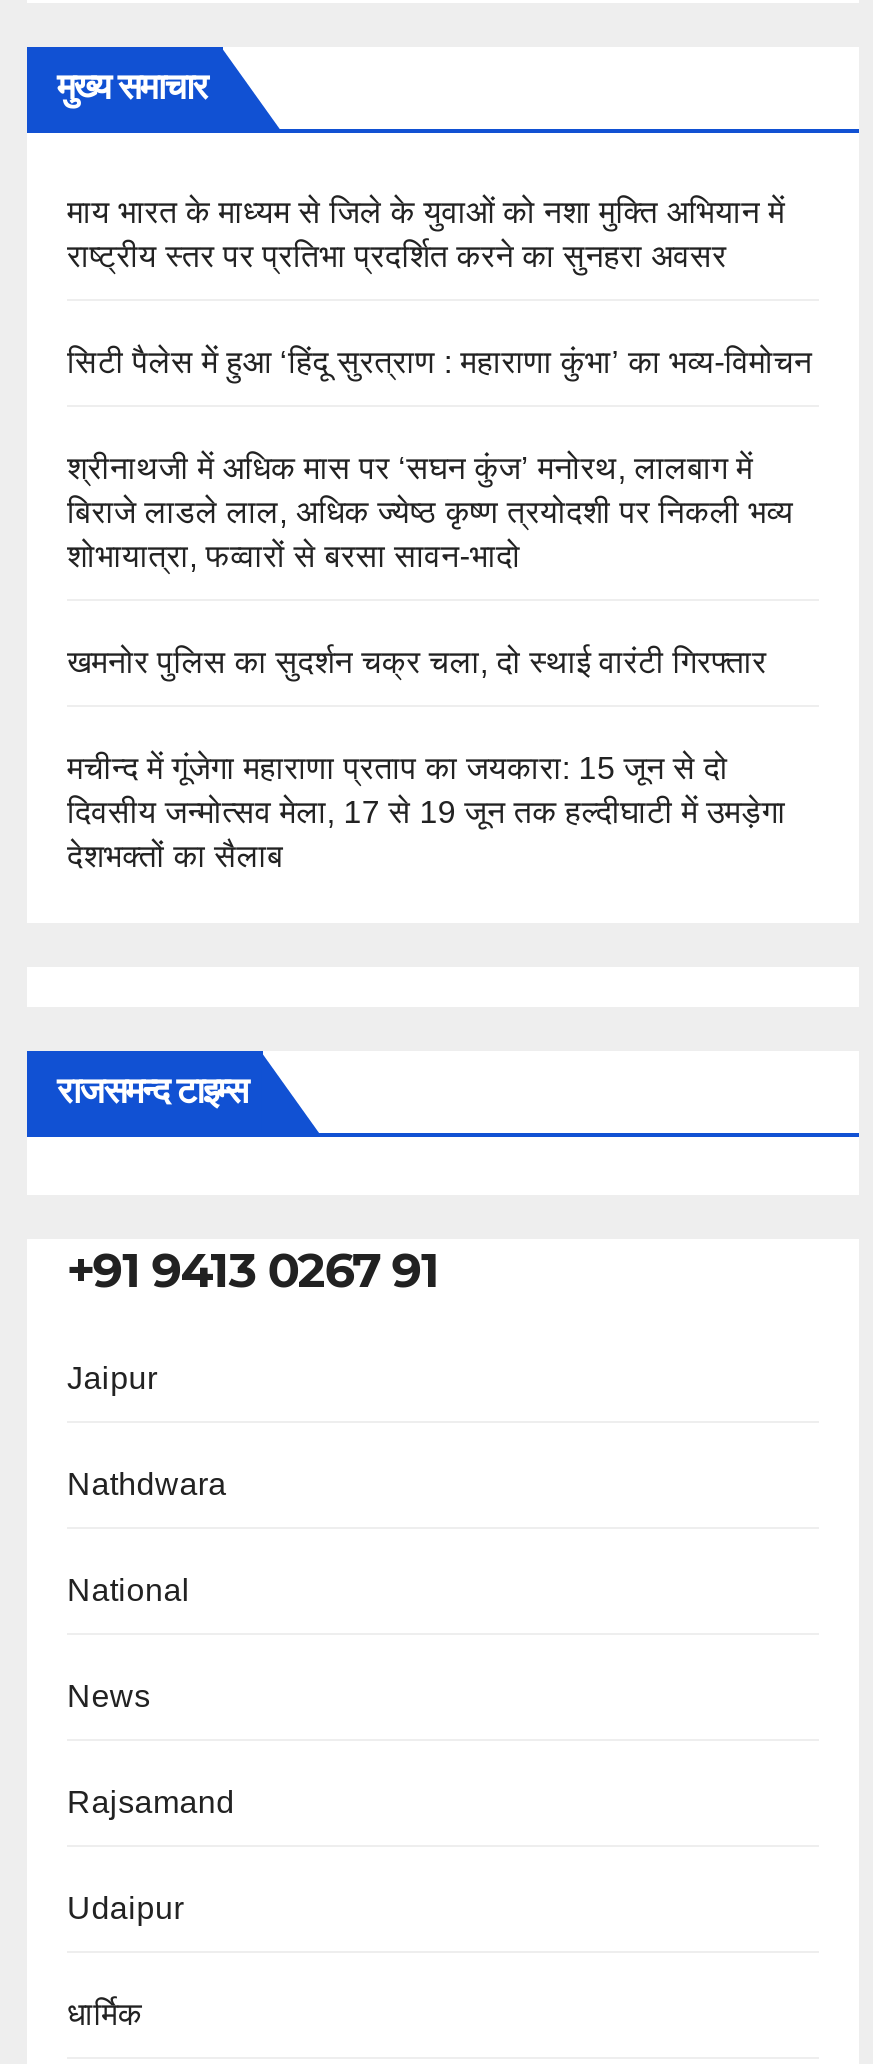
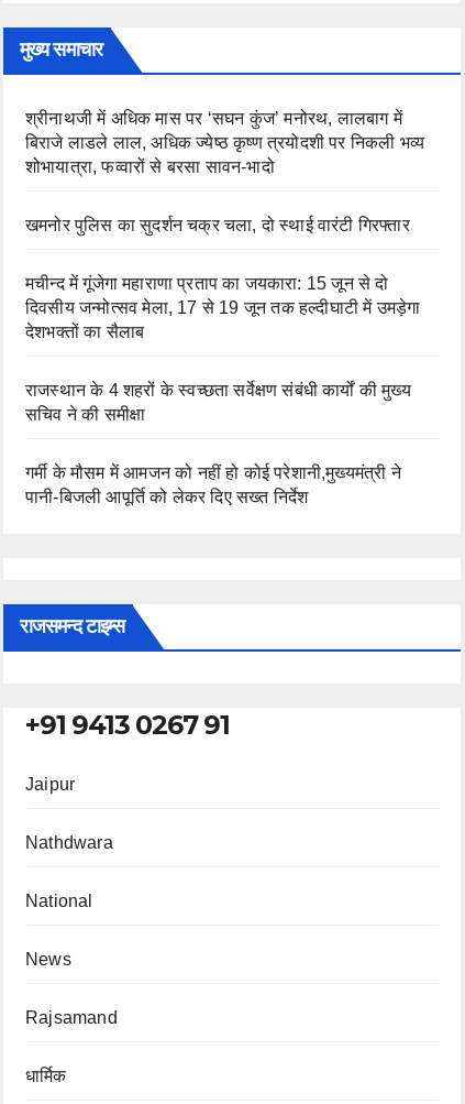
[67,194,812,378] माय भारत के माध्यम से जिले के युवाओं को नशा मुक्ति अभियान में | राष्ट्रीय स्तर पर प्रतिभा प्रदर्शित करने का सुनहरा अवसर | सिटी पैलेस में हुआ ‘हिंदू सुरत्राण : महाराणा कुंभा’ का भव्य-विमोचन -> none
moved [67,450,793,872] -> [25,108,425,341]: श्रीनाथजी में अधिक मास पर ‘सघन कुंज’ मनोरथ, लालबाग में | बिराजे लाडले लाल, अधिक ज्येष्ठ कृष्ण त्रयोदशी पर निकली भव्य | शोभायात्रा, फव्वारों से बरसा सावन-भादो | खमनोर पुलिस का सुदर्शन चक्र चला, दो स्थाई वारंटी गिरफ्तार | मचीन्द में गूंजेगा महाराणा प्रताप का जयकारा: 15 जून से दो | दिवसीय जन्मोत्सव मेला, 17 से 19 जून तक हल्दीघाटी में उमड़ेगा | देशभक्तों का सैलाब
none -> [25,380,411,506] राजस्थान के 4 शहरों के स्वच्छता सर्वेक्षण संबंधी कार्यों की मुख्य | सचिव ने की समीक्षा | गर्मी के मौसम में आमजन को नहीं हो कोई परेशानी,मुख्यमंत्री ने | पानी-बिजली आपूर्ति को लेकर दिए सख्त निर्देश
moved [57,1070,439,1819] -> [20,615,230,1027]: राजसमन्द टाइम्स | +91 9413 0267 91 | Jaipur | Nathdwara | National | News | Rajsamand
[67,1891,184,1925] Udaipur -> none

